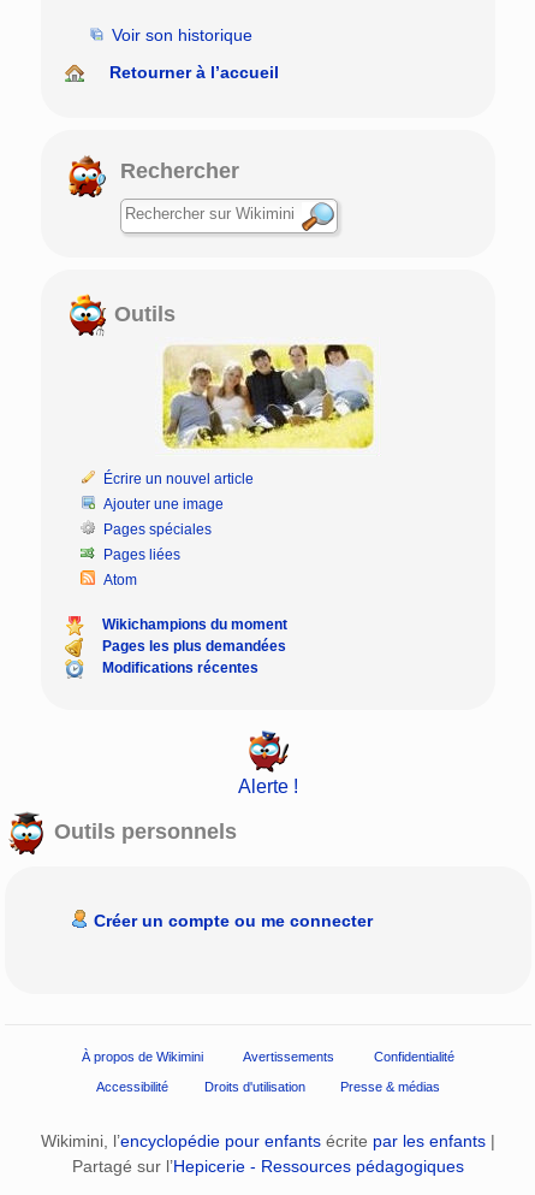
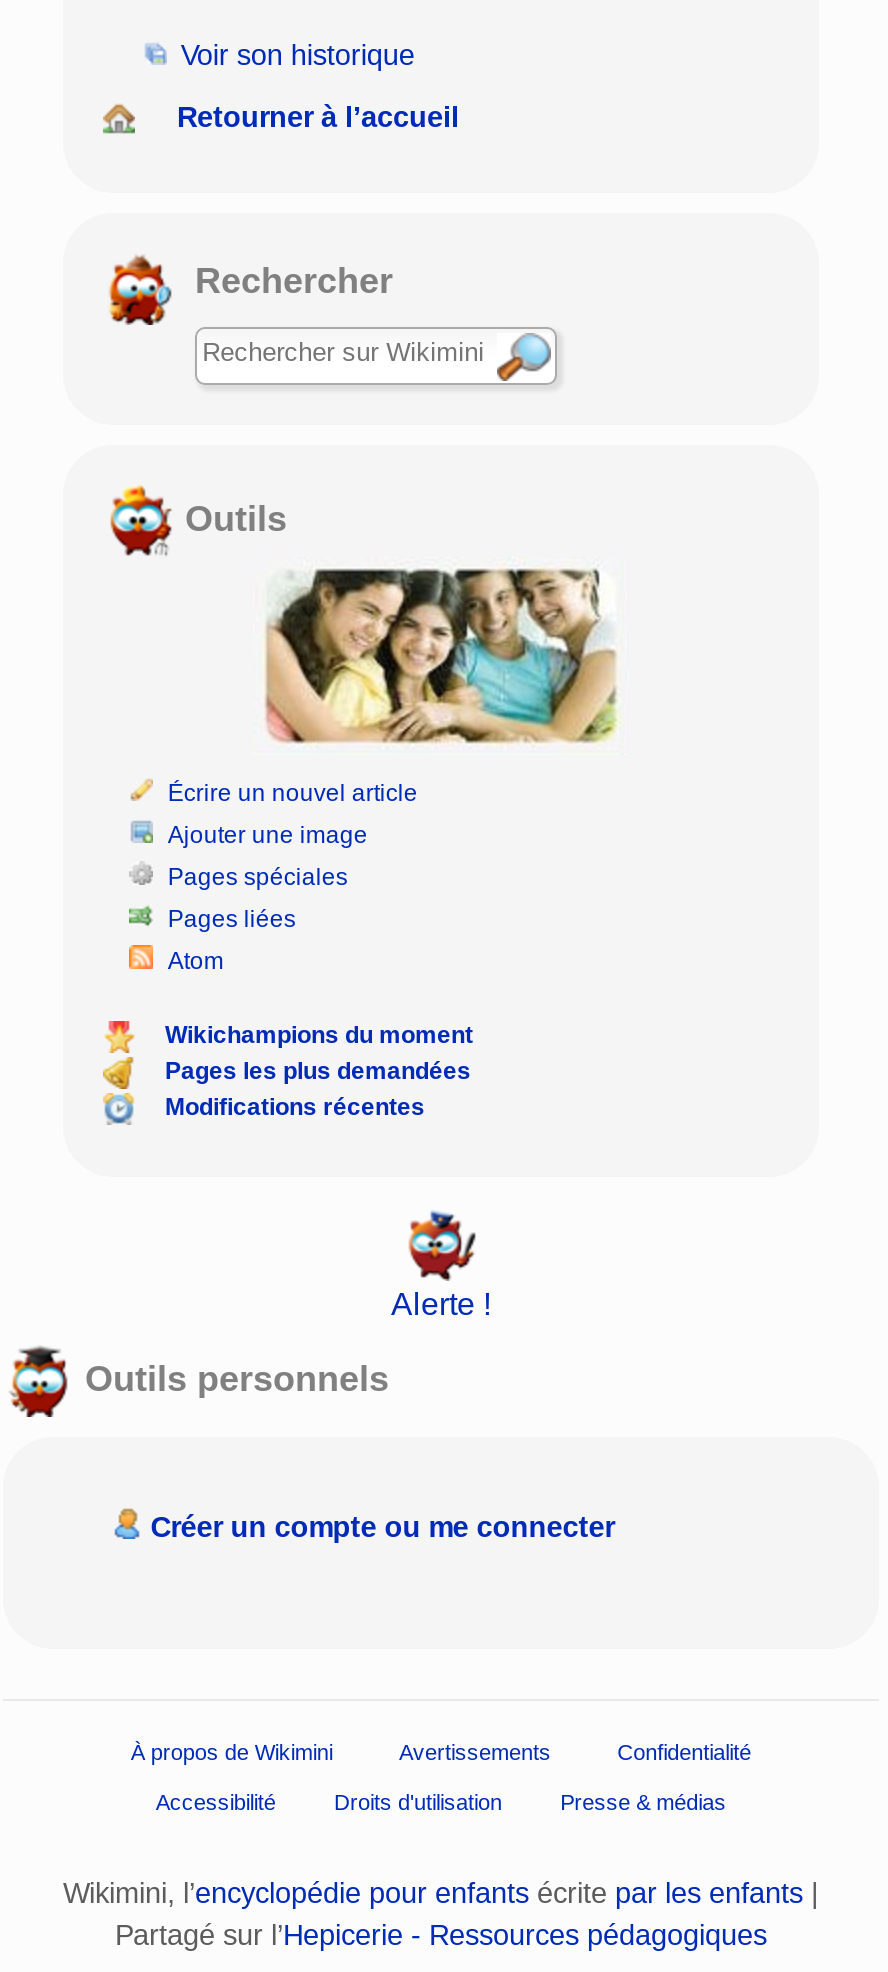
[162,344,375,449] [image] -> [265,567,617,745] [image]

